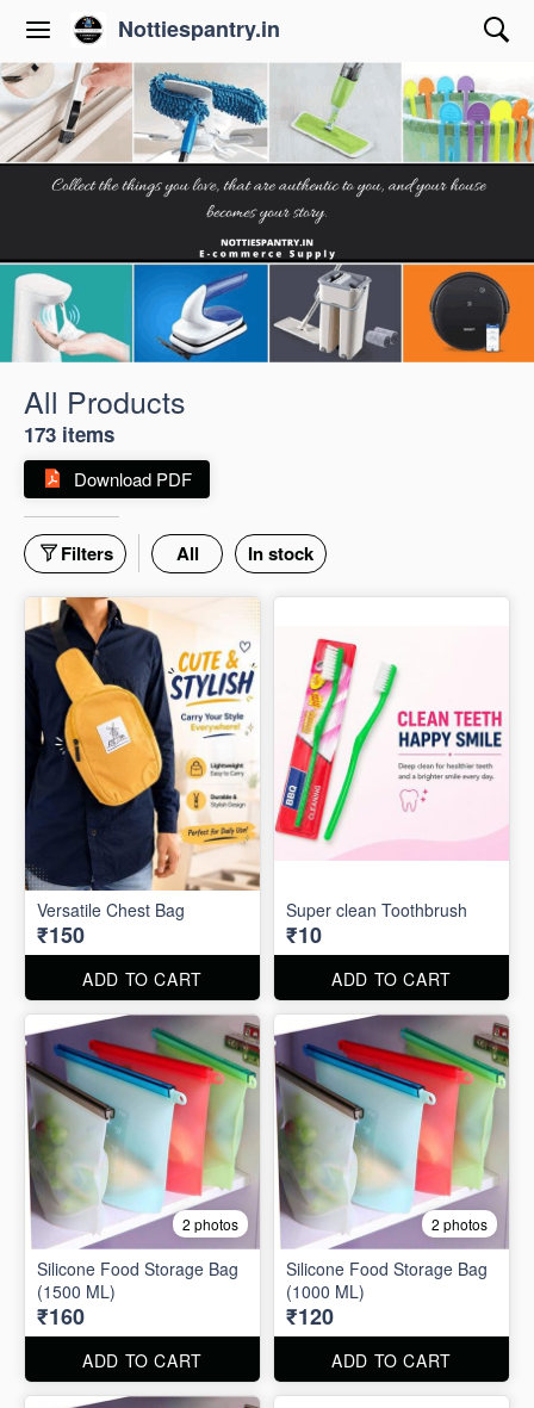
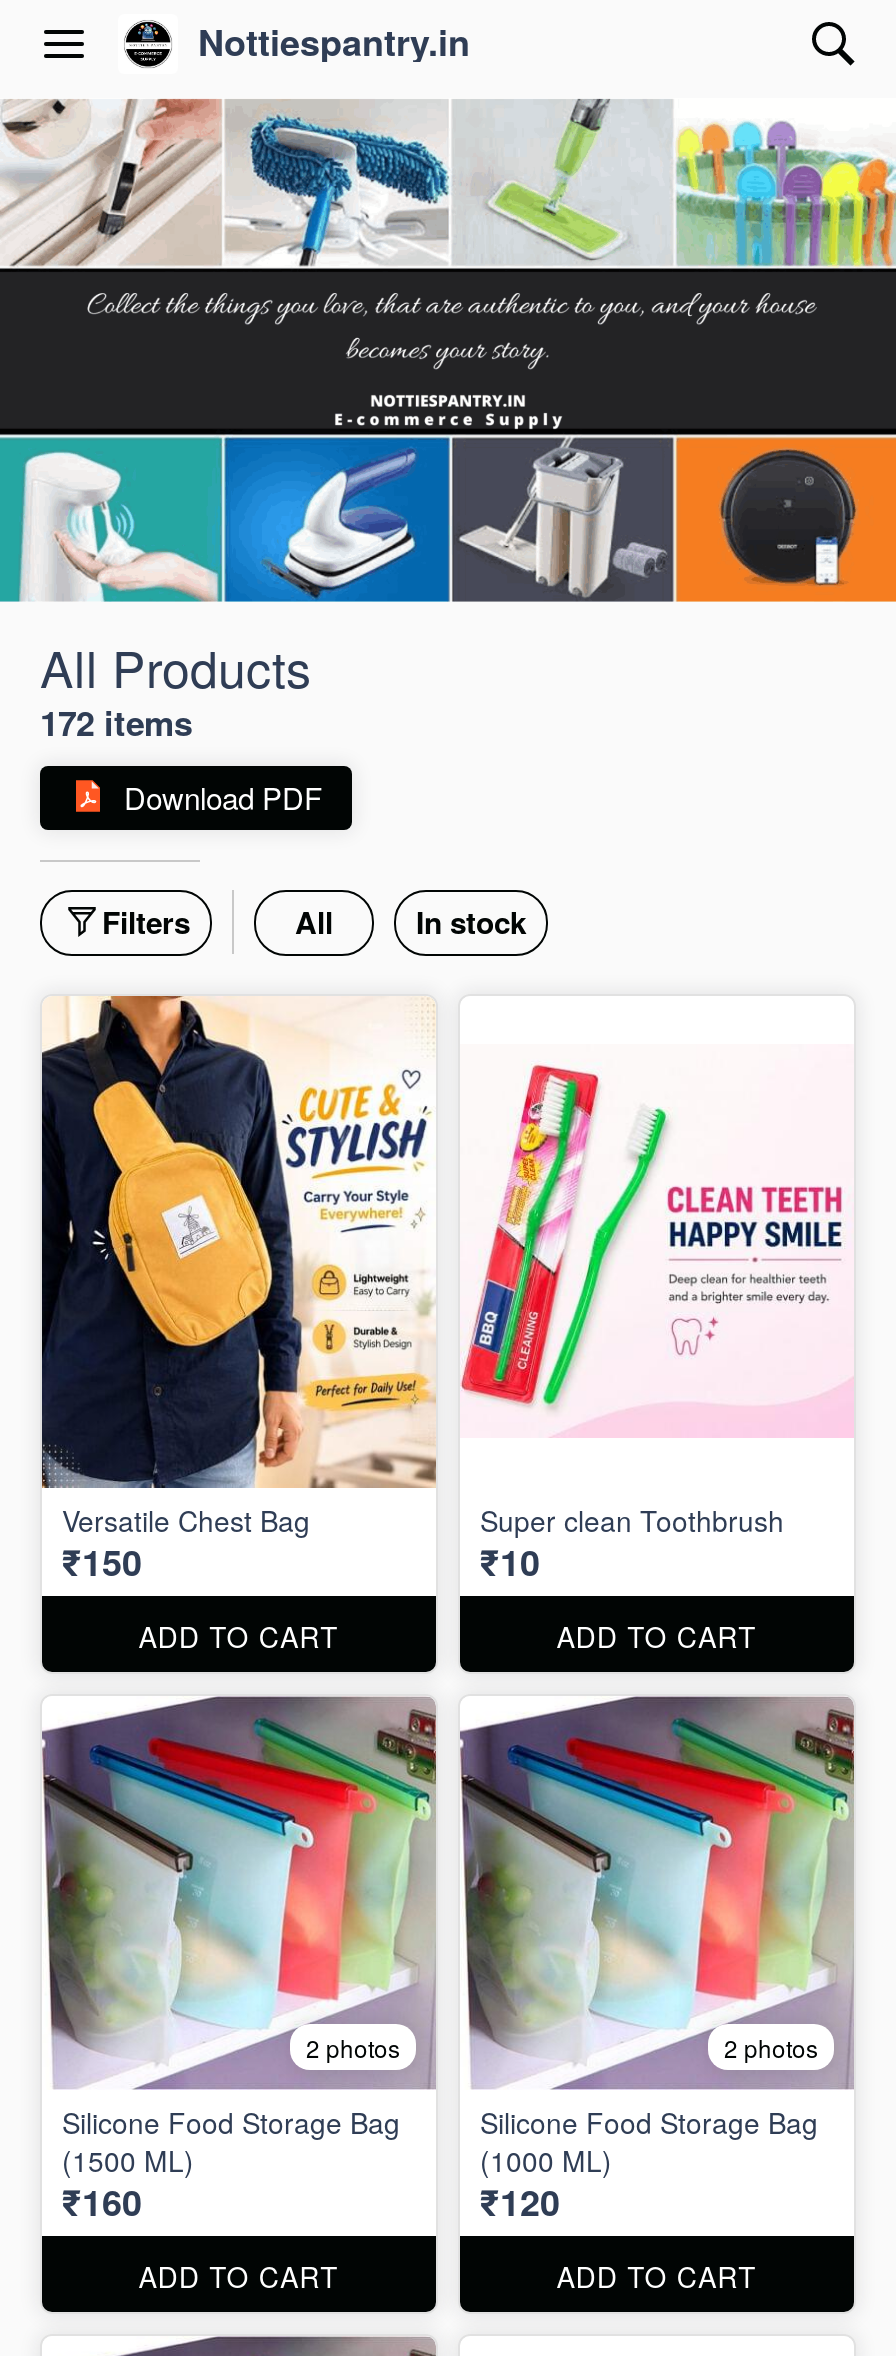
[24,419,114,448] 173 items -> [40,697,192,745] 172 items

